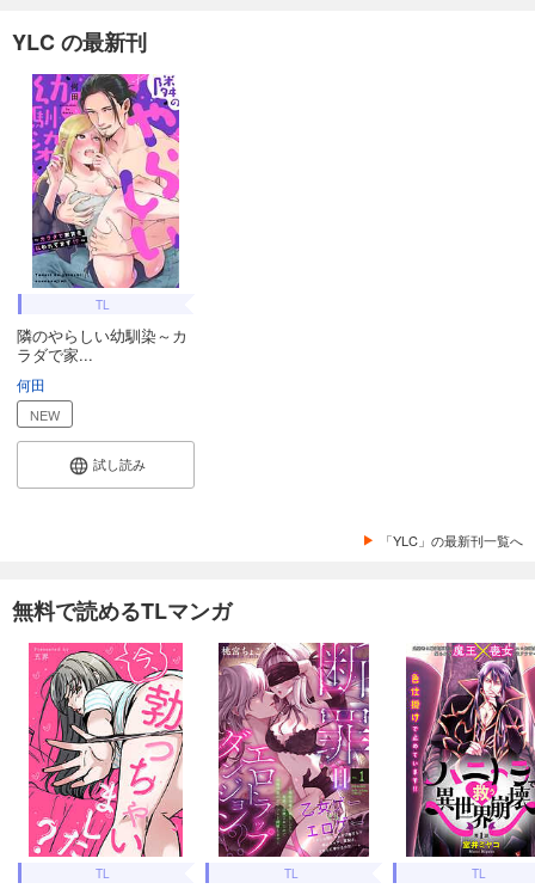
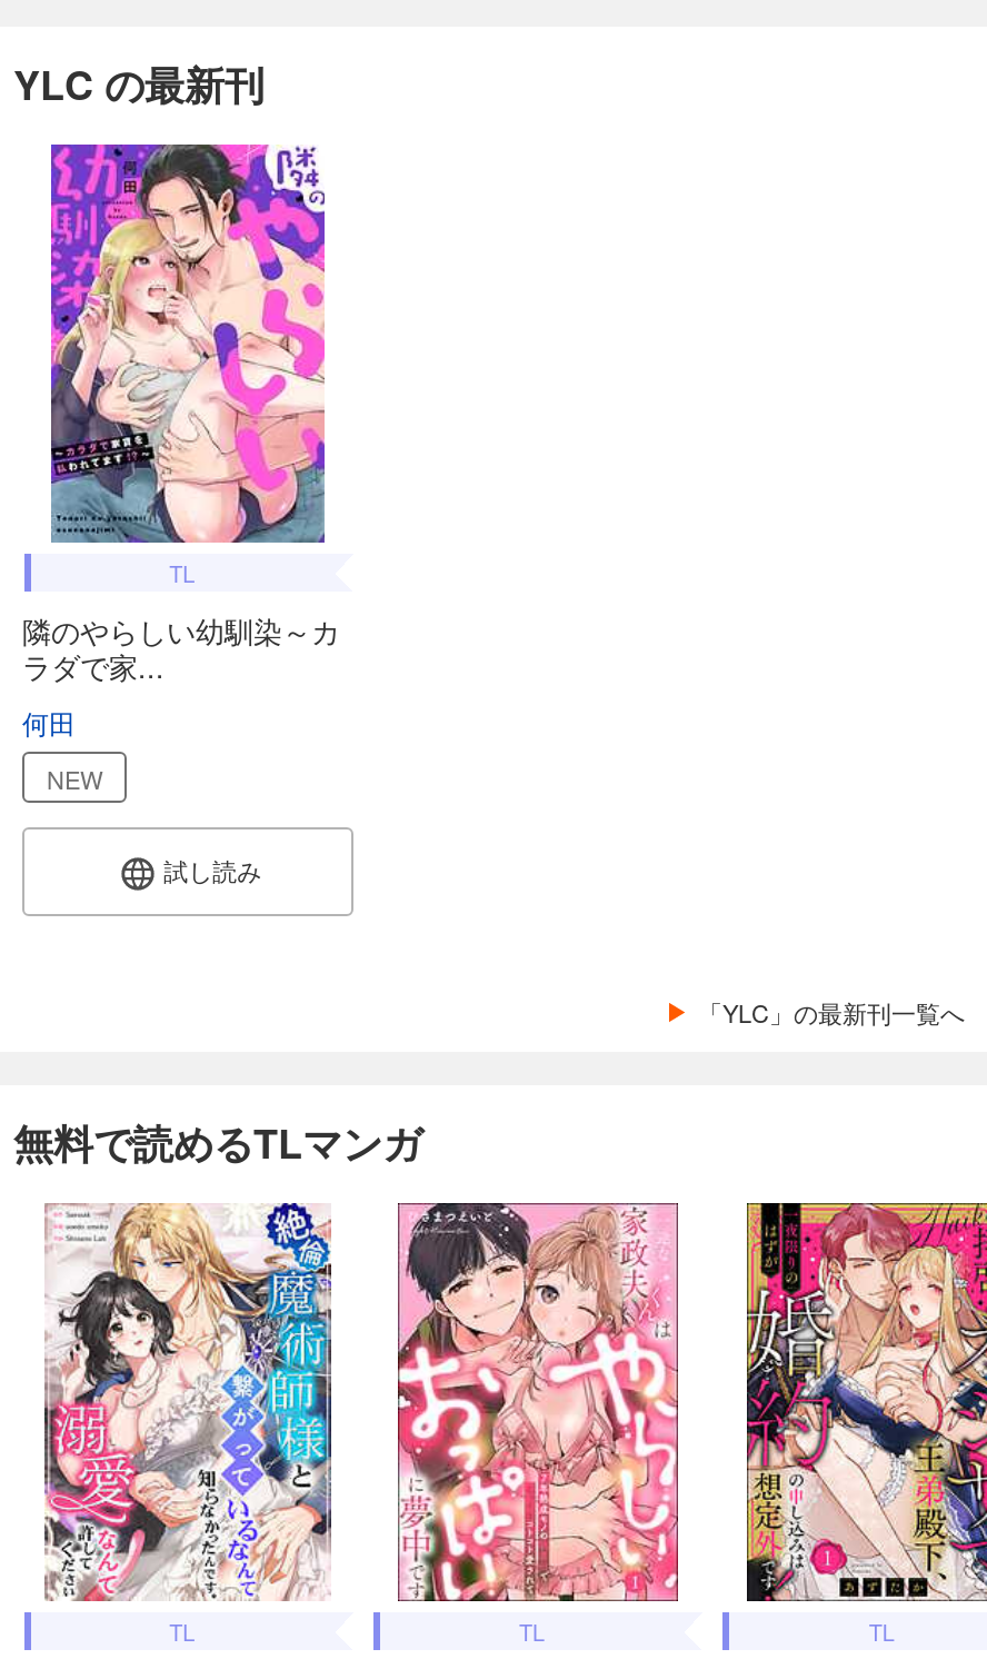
[27,642,184,858] [image] -> [42,1201,333,1603] [image]
[217,642,370,858] [image] -> [396,1201,680,1603] [image]
[405,642,531,858] [image] -> [745,1201,980,1603] [image]

